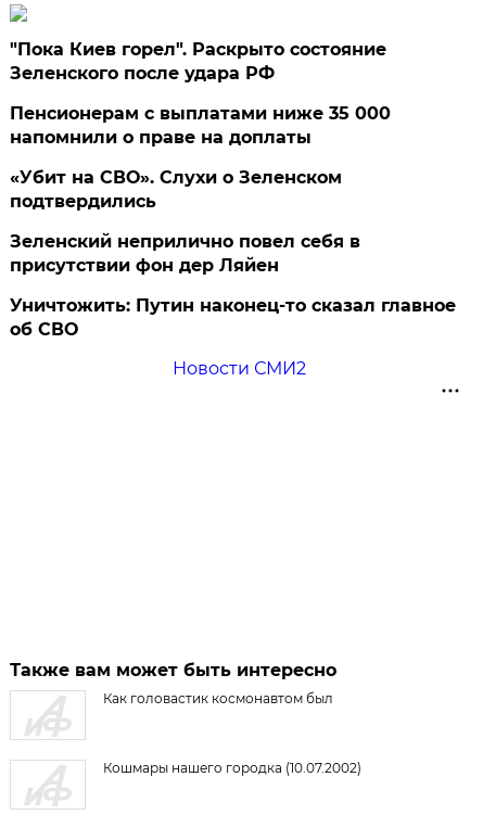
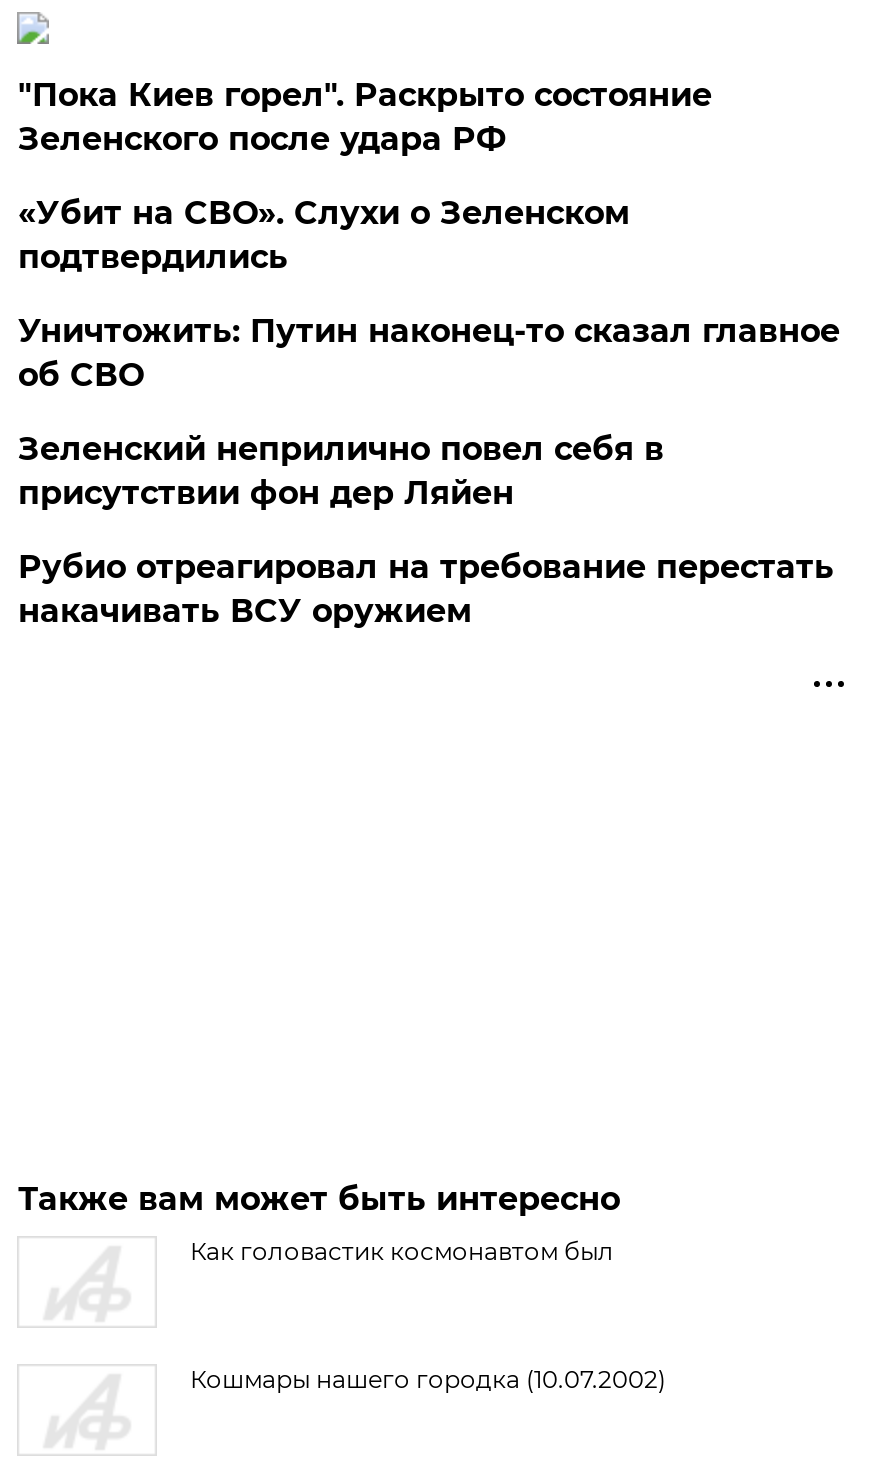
[10,103,391,148] Пенсионерам с выплатами ниже 35 000 | напомнили о праве на доплаты -> none
moved [10,167,342,212] -> [18,194,630,276]: «Убит на СВО». Слухи о Зеленском | подтвердились
moved [10,295,456,340] -> [18,312,840,394]: Уничтожить: Путин наконец-то сказал главное | об СВО
[172,358,306,379] Новости СМИ2 -> [18,548,834,630] Рубио отреагировал на требование перестать | накачивать ВСУ оружием

